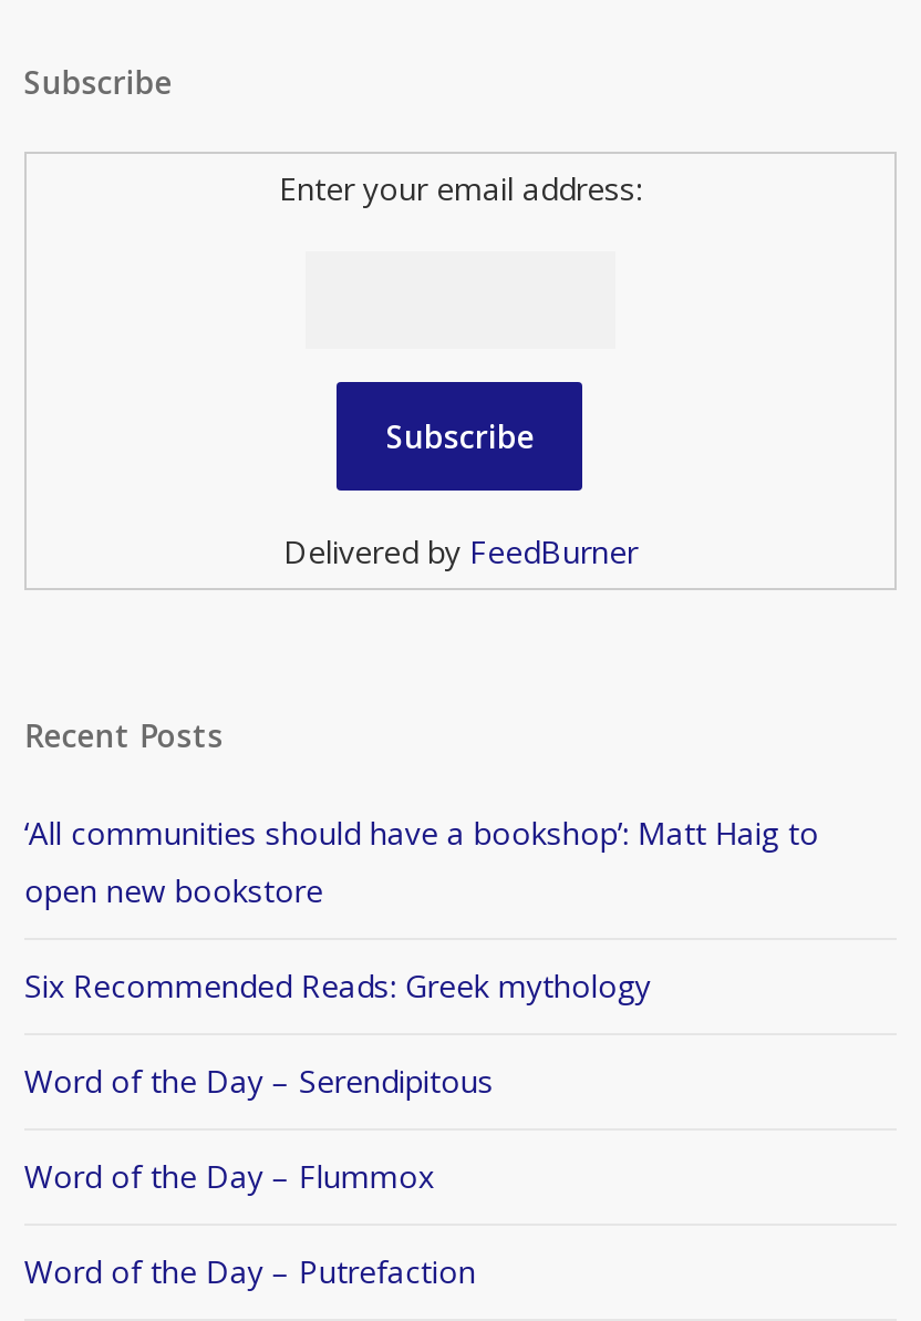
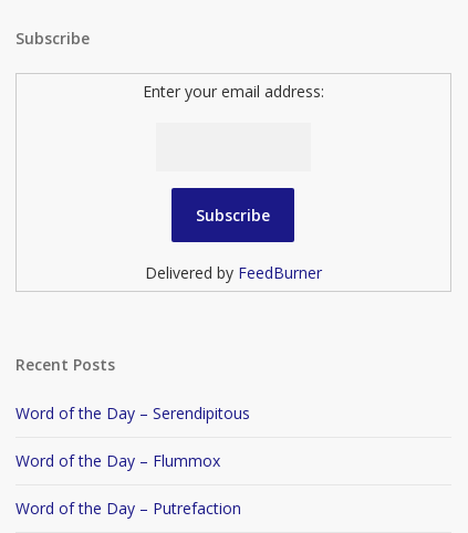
[24,813,819,1007] ‘All communities should have a bookshop’: Matt Haig to | open new bookstore | Six Recommended Reads: Greek mythology -> none

